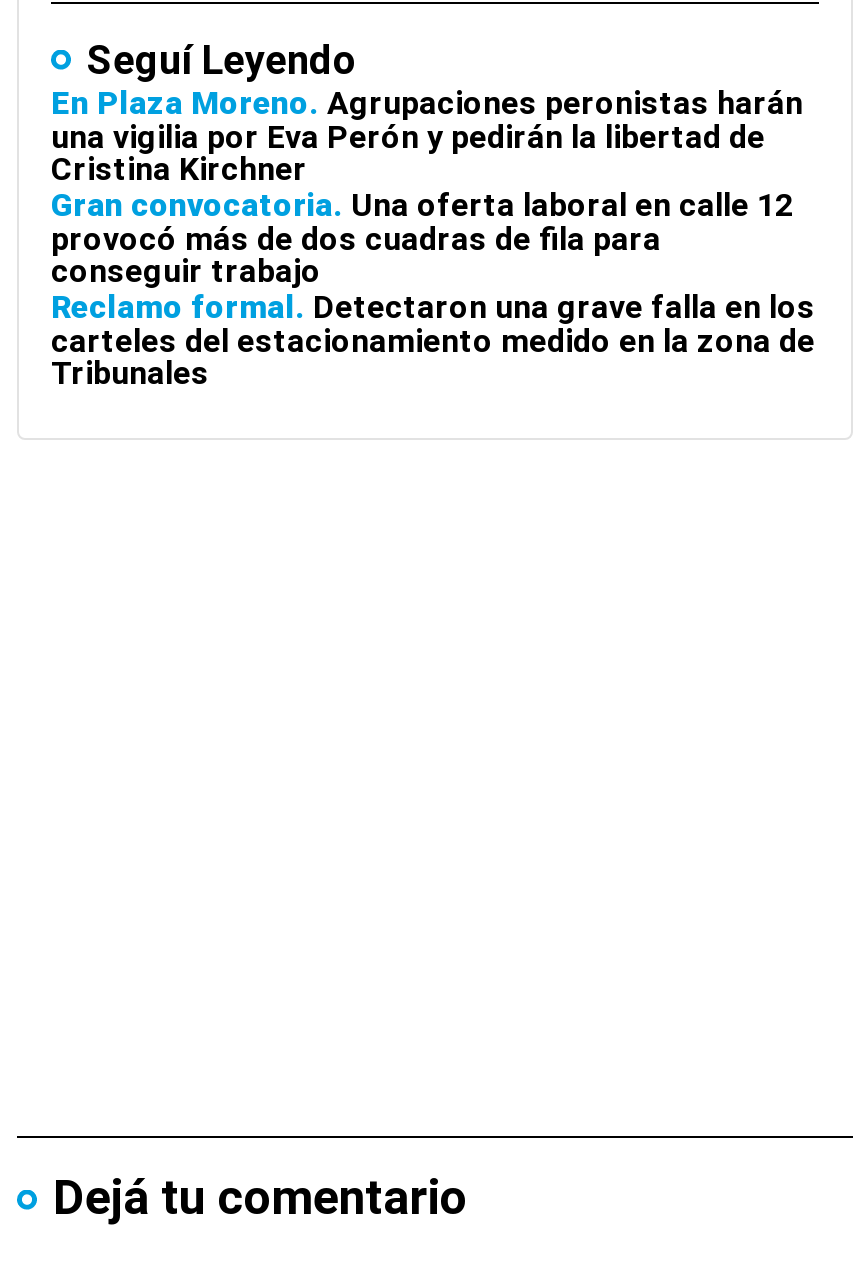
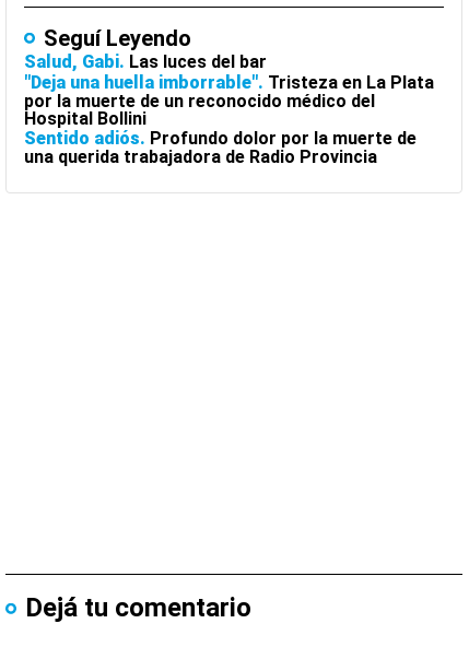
[51,84,815,392] En Plaza Moreno Agrupaciones peronistas harán | una vigilia por Eva Perón y pedirán la libertad de | Cristina Kirchner | Gran convocatoria Una oferta laboral en calle 12 | provocó más de dos cuadras de fila para | conseguir trabajo | Reclamo formal Detectaron una grave falla en los | carteles del estacionamiento medido en la zona de | Tribunales -> [24,51,434,167] Salud, Gabi Las luces del bar | "Deja una huella imborrable" Tristeza en La Plata | por la muerte de un reconocido médico del | Hospital Bollini | Sentido adiós Profundo dolor por la muerte de | una querida trabajadora de Radio Provincia

